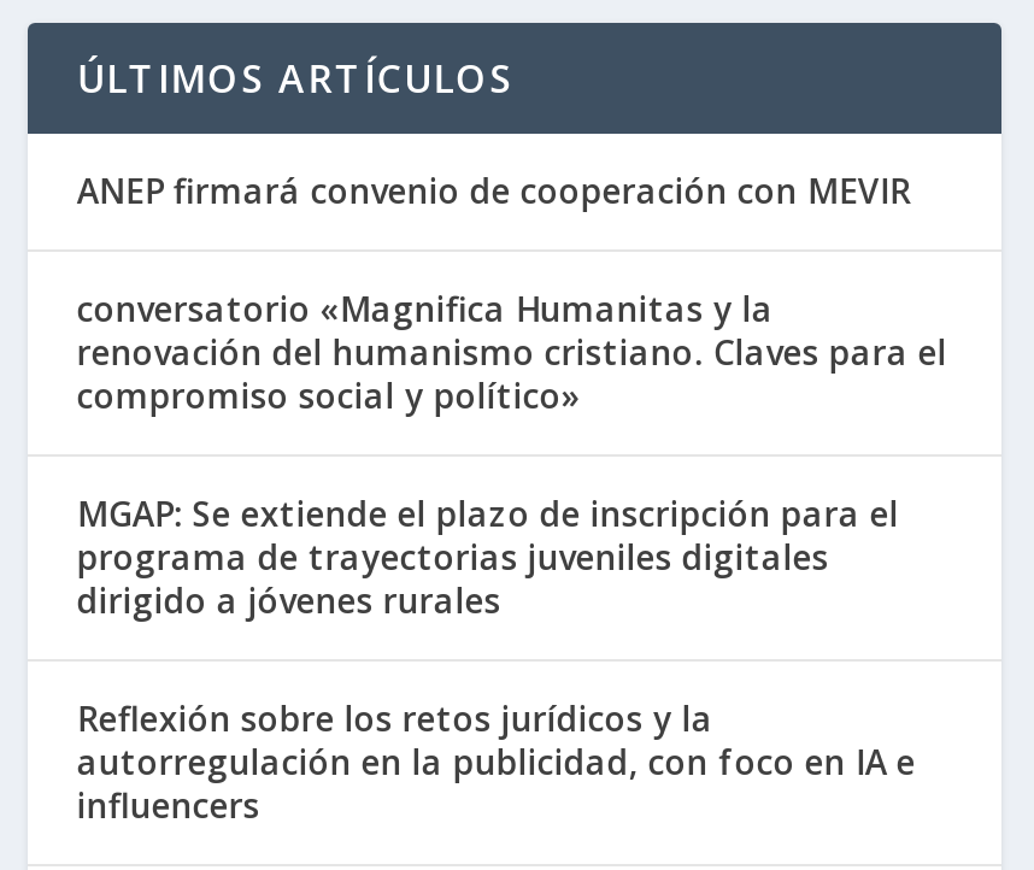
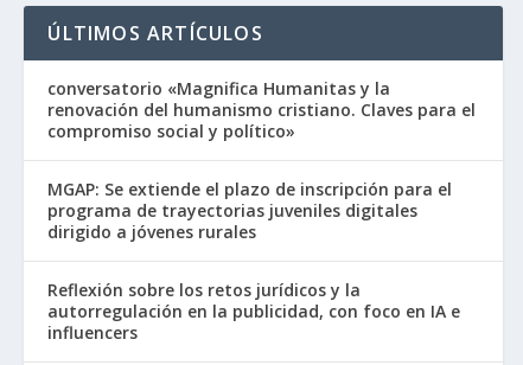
[77,169,911,215] ANEP firmará convenio de cooperación con MEVIR -> none

